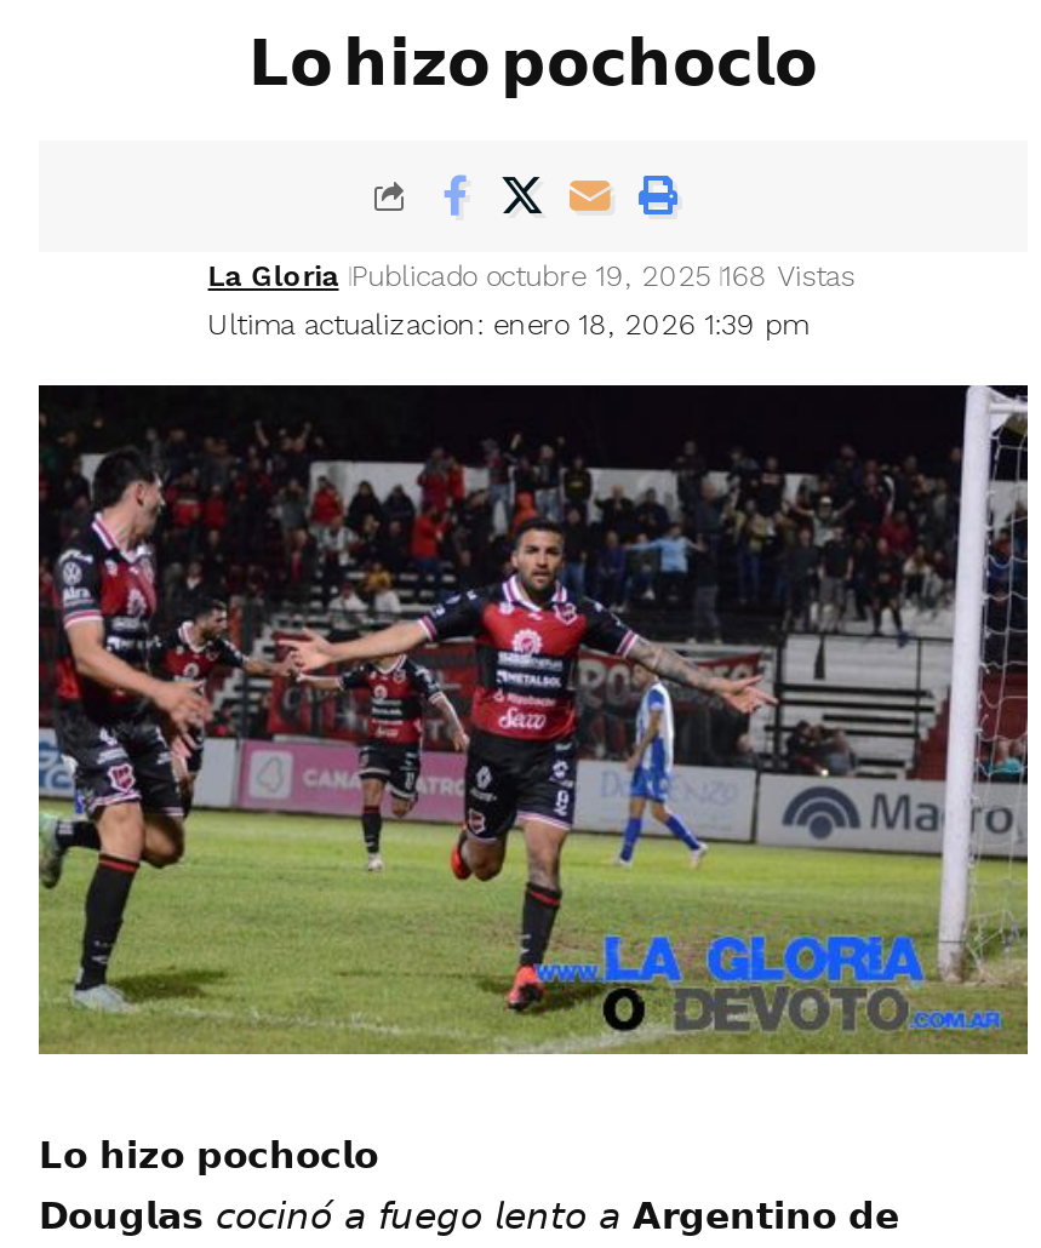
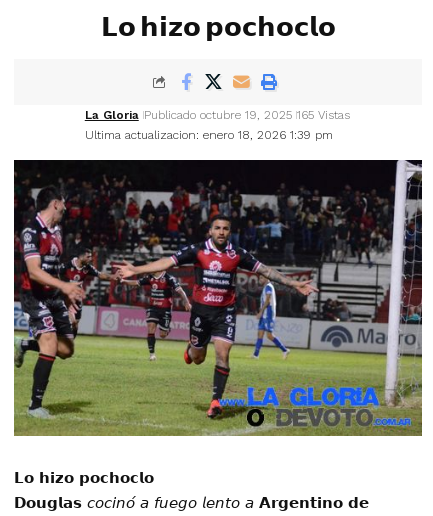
[208,259,855,293] La Gloria Publicado octubre 19, 2025 168 Vistas -> [85,108,350,122] La Gloria Publicado octubre 19, 2025 165 Vistas

